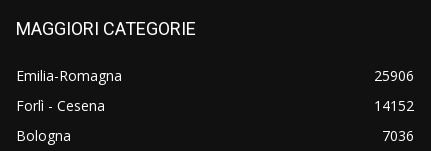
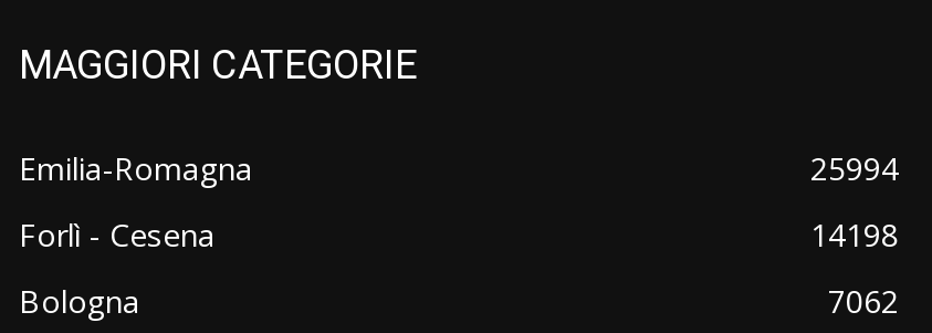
[374,66,414,85] 25906 -> [810,147,899,189] 25994
[374,96,414,115] 14152 -> [810,214,899,256] 14198
[382,126,414,145] 7036 -> [828,280,899,322] 7062

